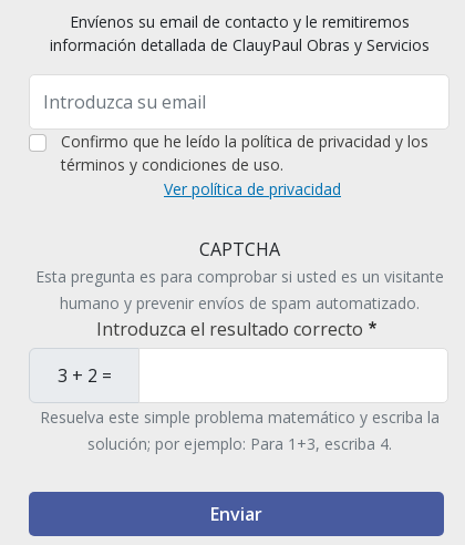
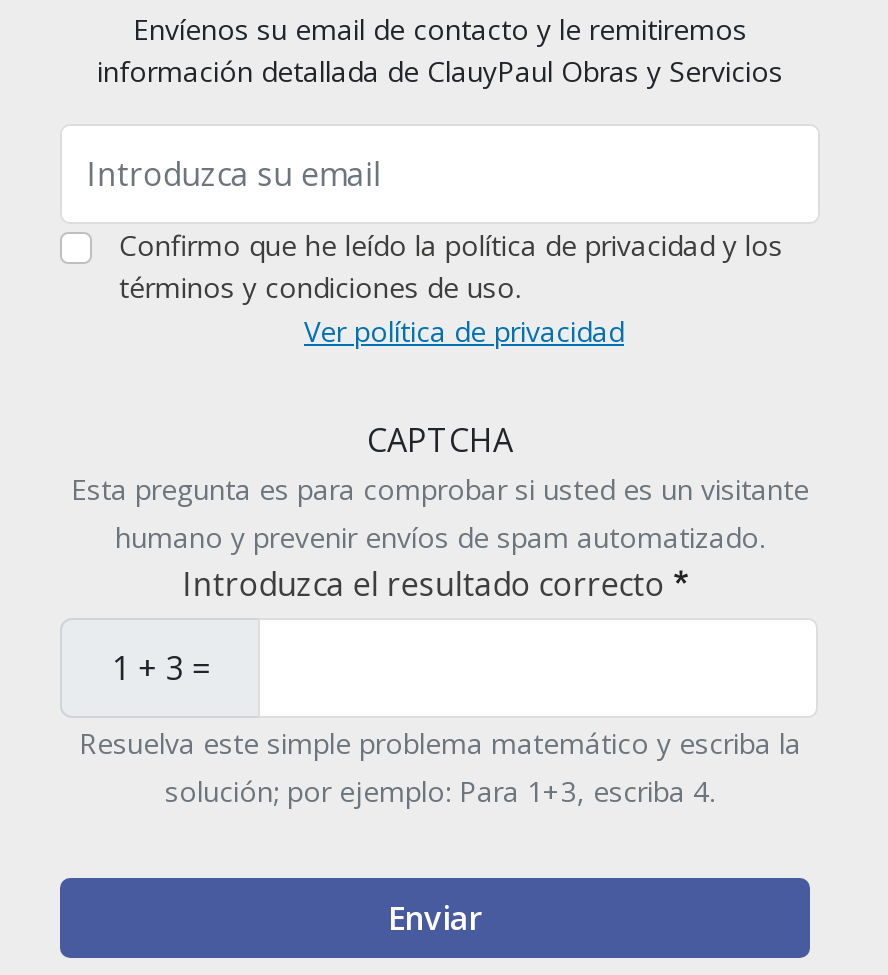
[57,363,112,388] 3 + 2 = -> [112,646,210,690] 1 + 3 =

